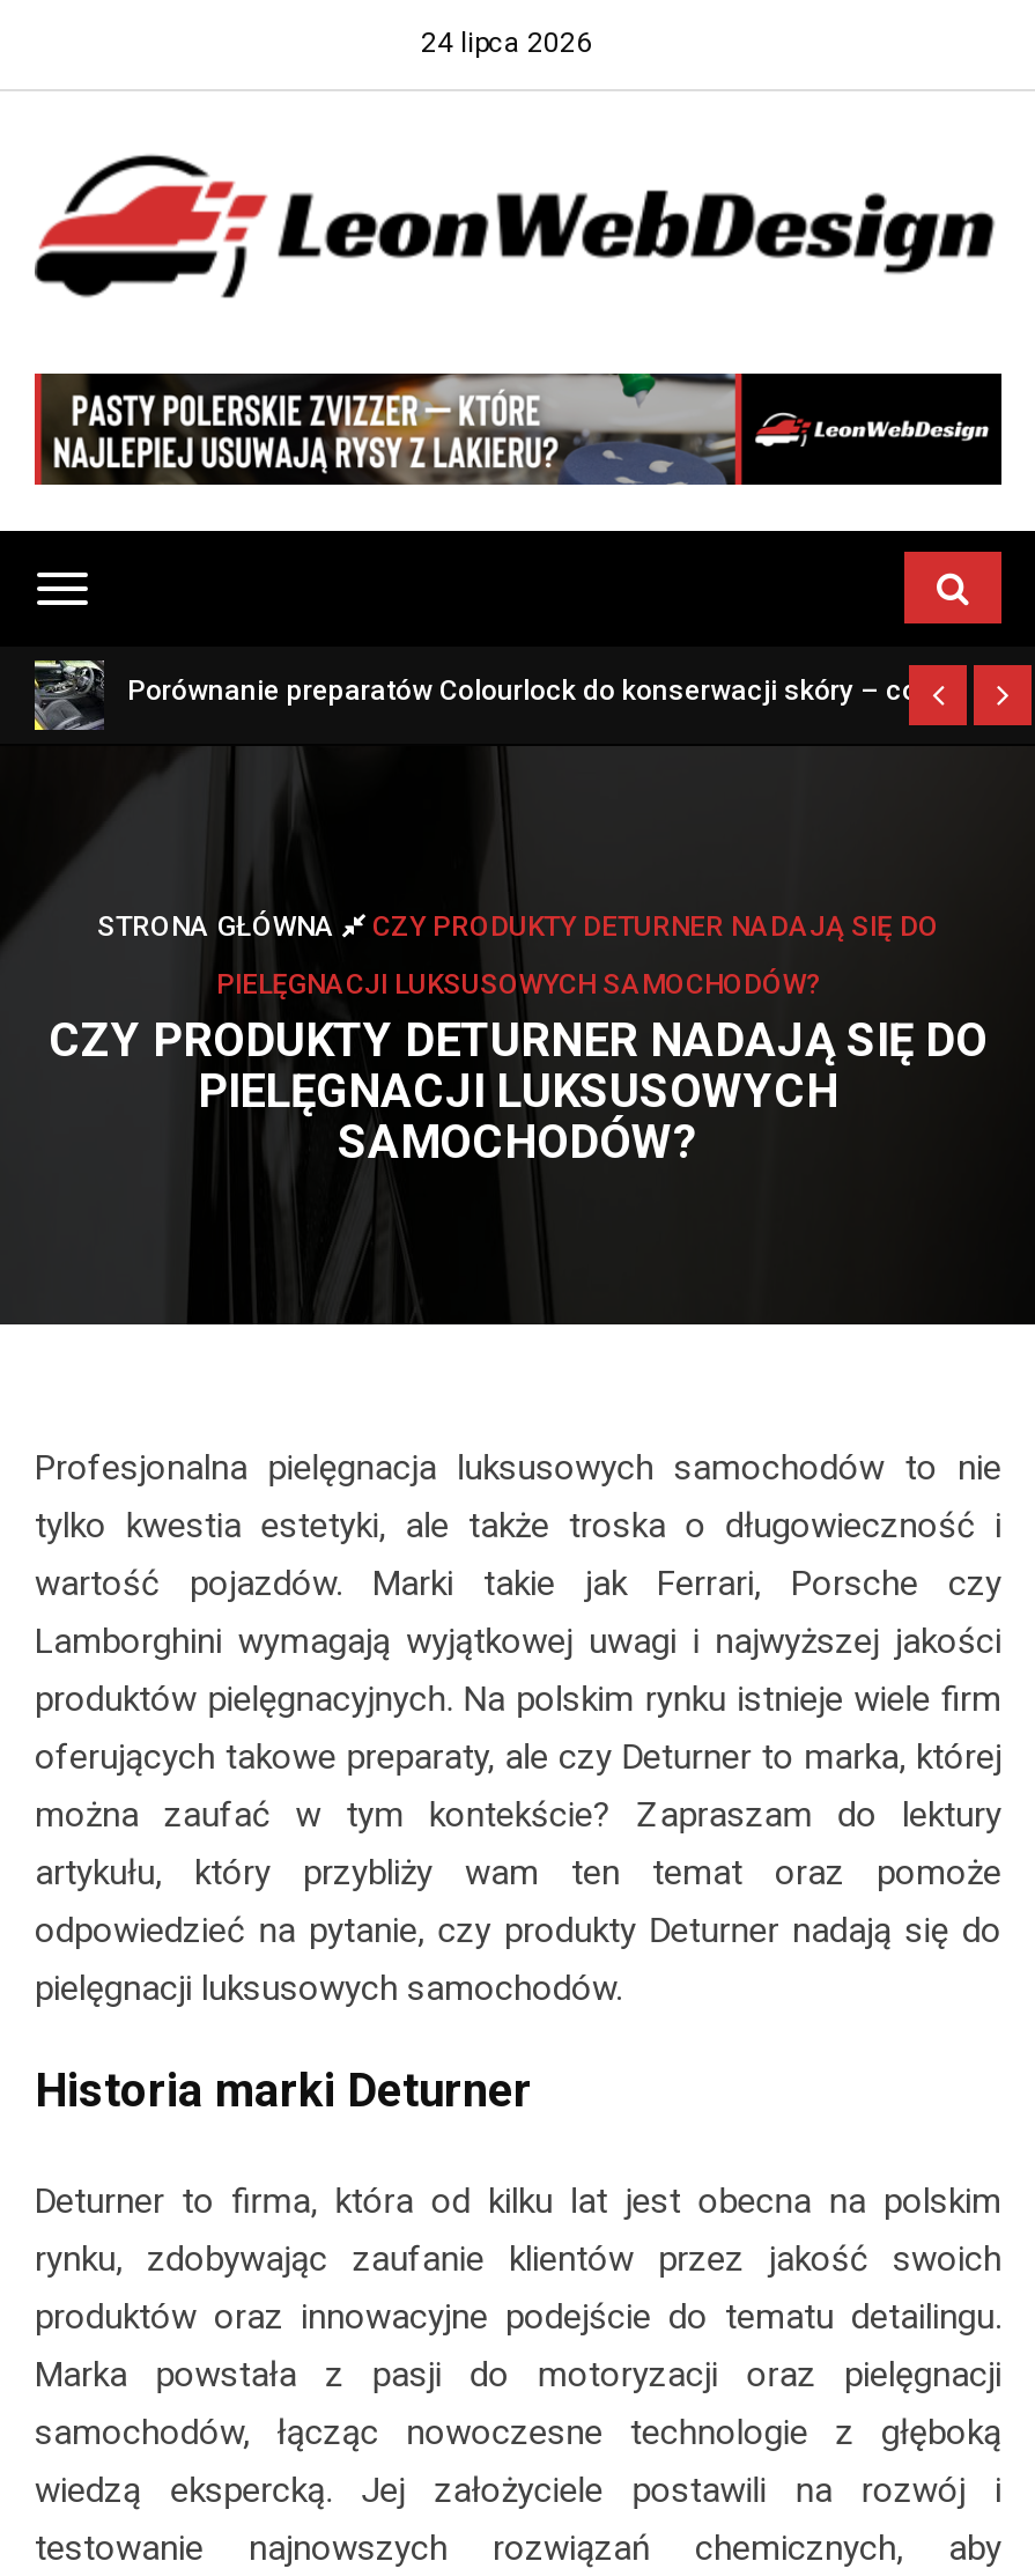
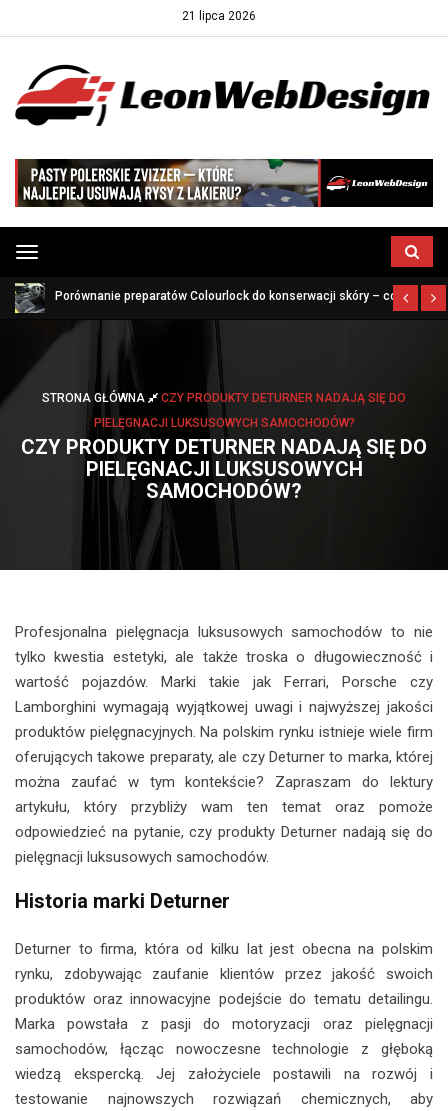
[421,27,592,59] 24 lipca 2026 -> [182,9,256,23] 21 lipca 2026

